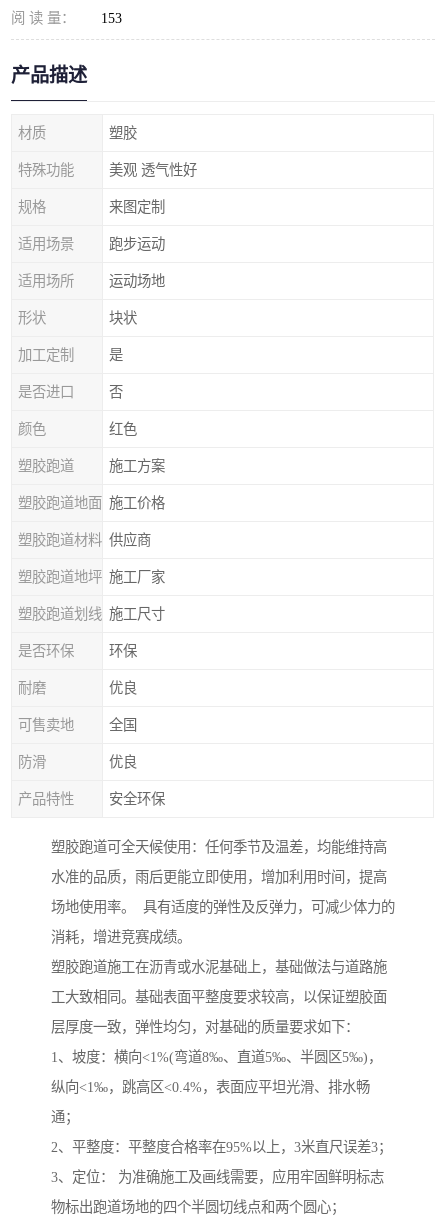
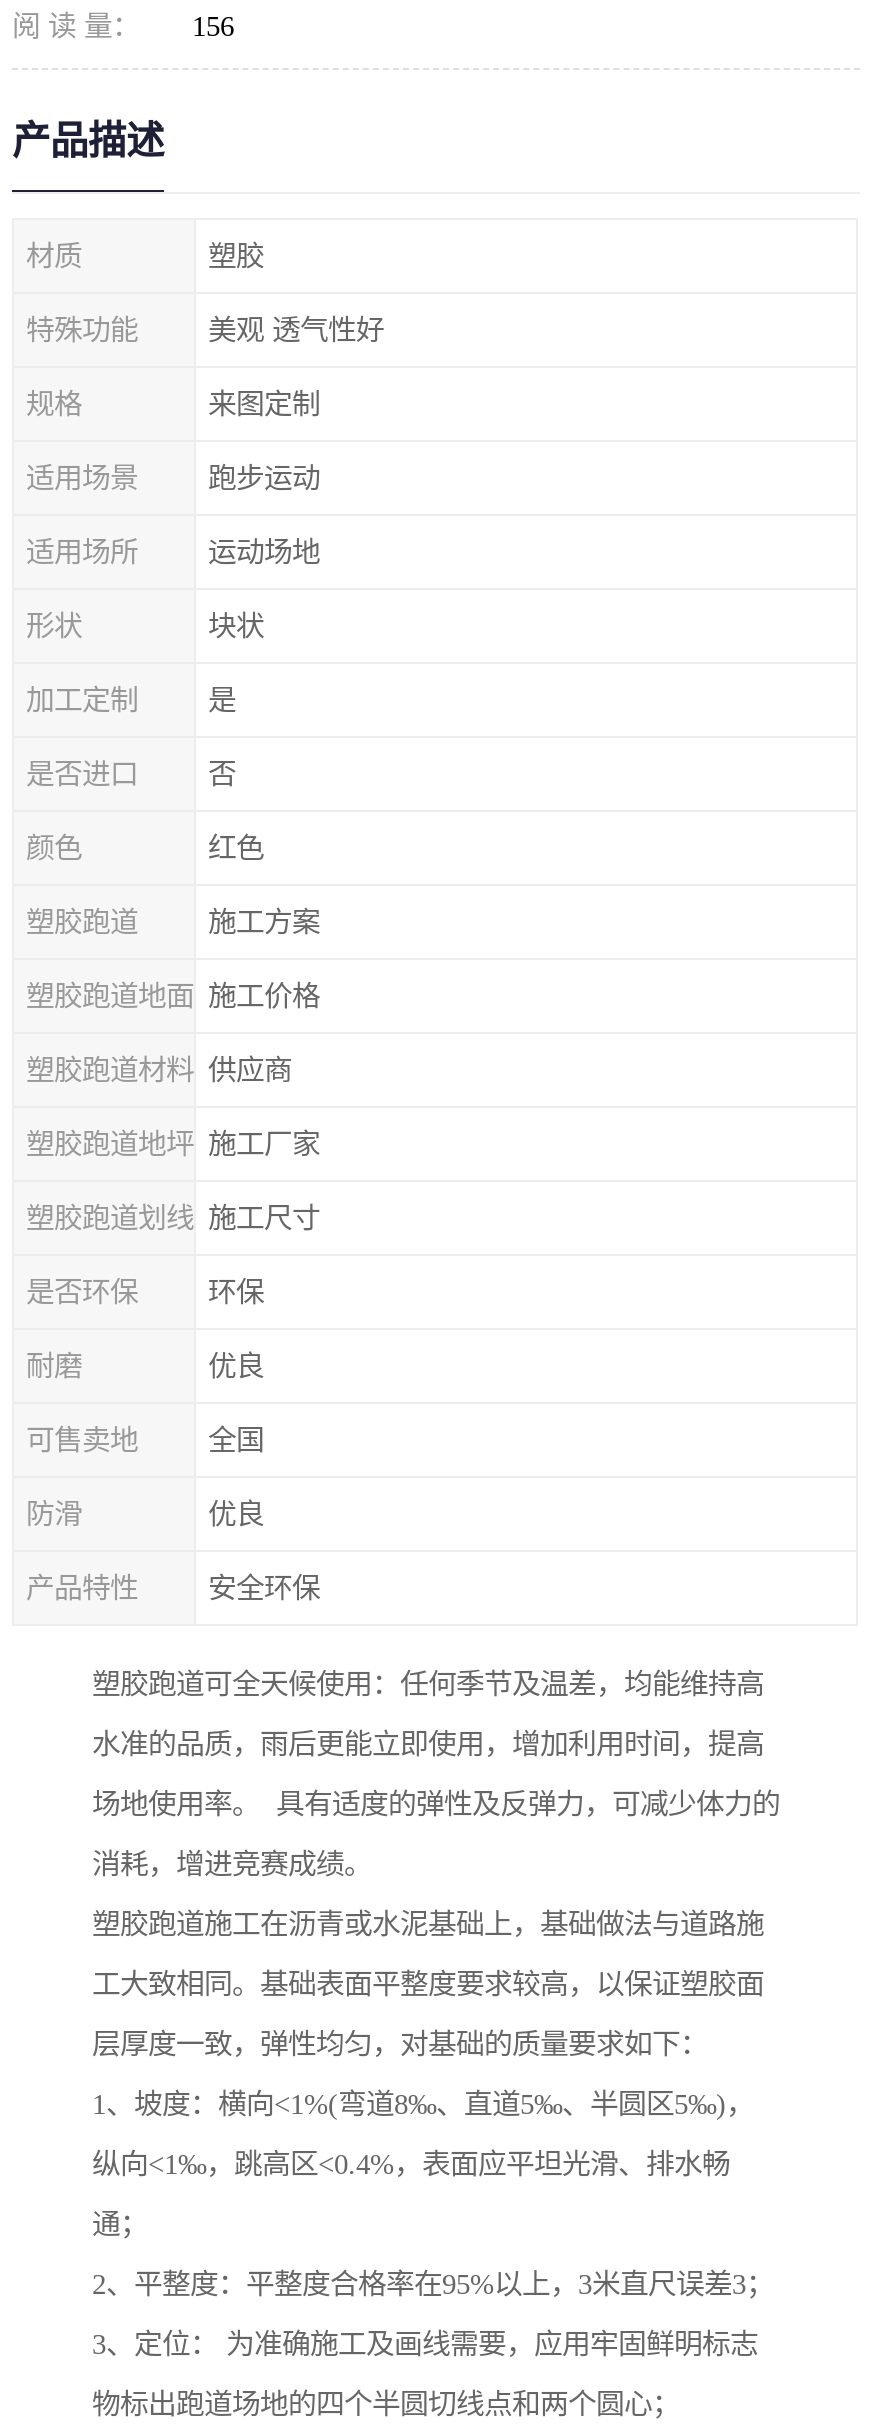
[11,10,122,26] 阅 读 量： 153 -> [12,10,234,42] 阅 读 量： 156

